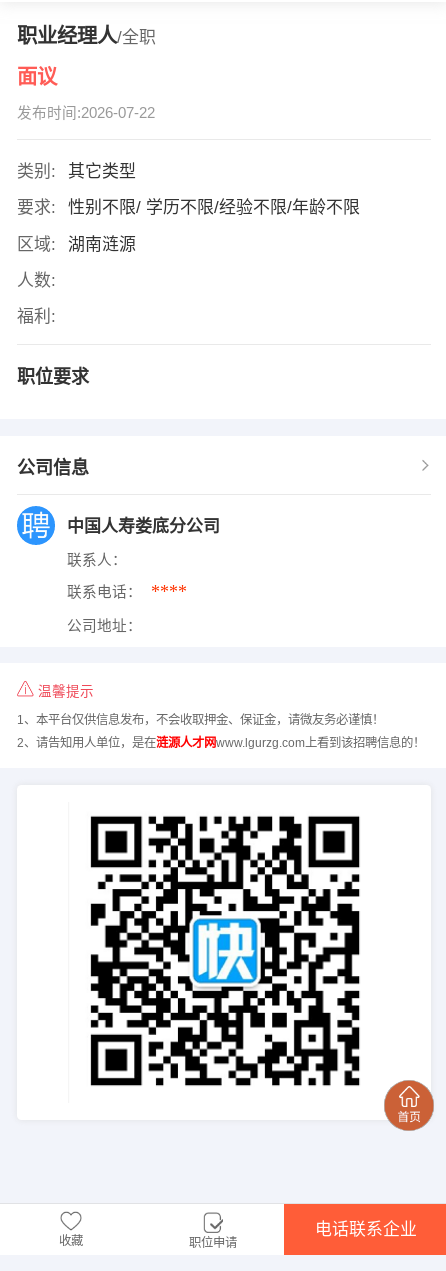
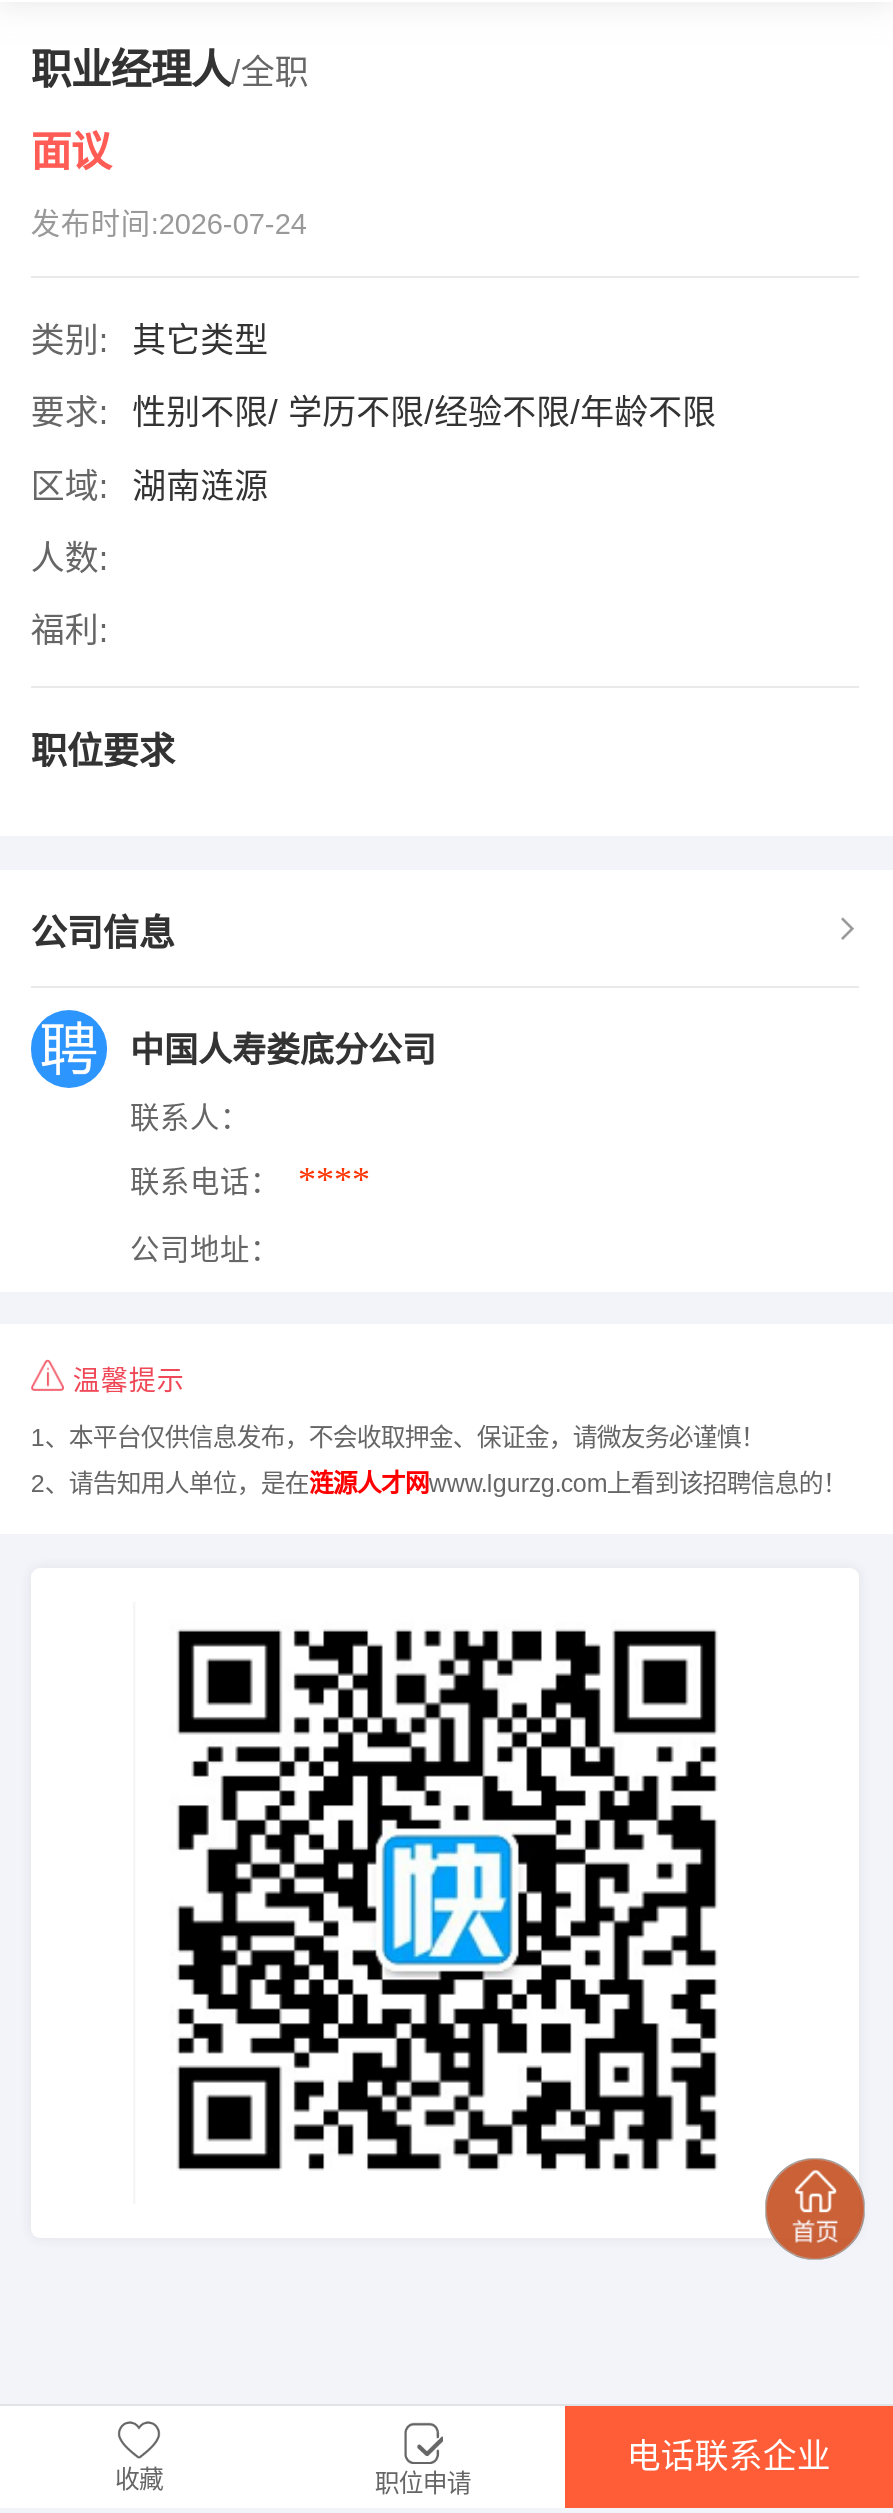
[17,105,155,121] 发布时间:2026-07-22 -> [31,208,307,240] 发布时间:2026-07-24

